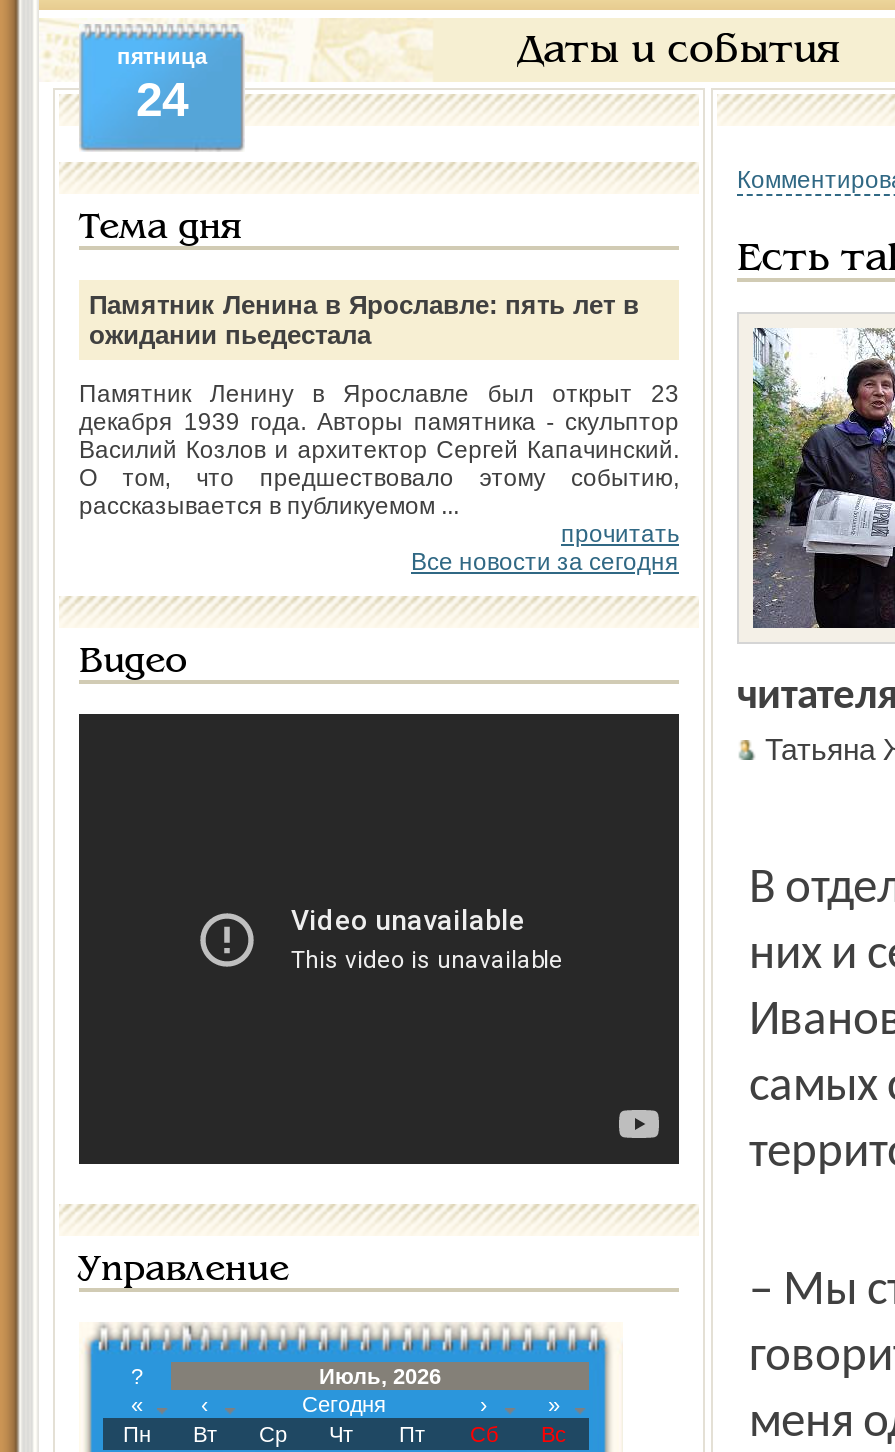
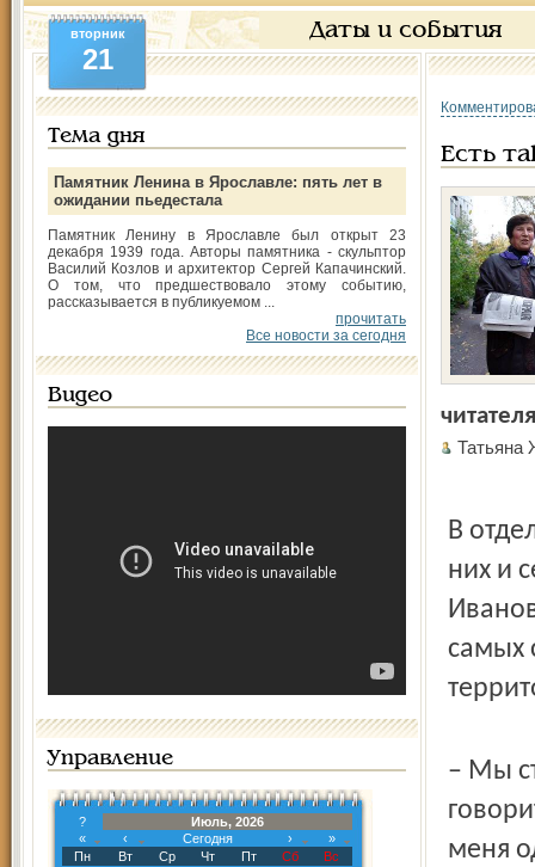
[117,44,207,126] пятница | 24 -> [70,26,125,75] вторник | 21

